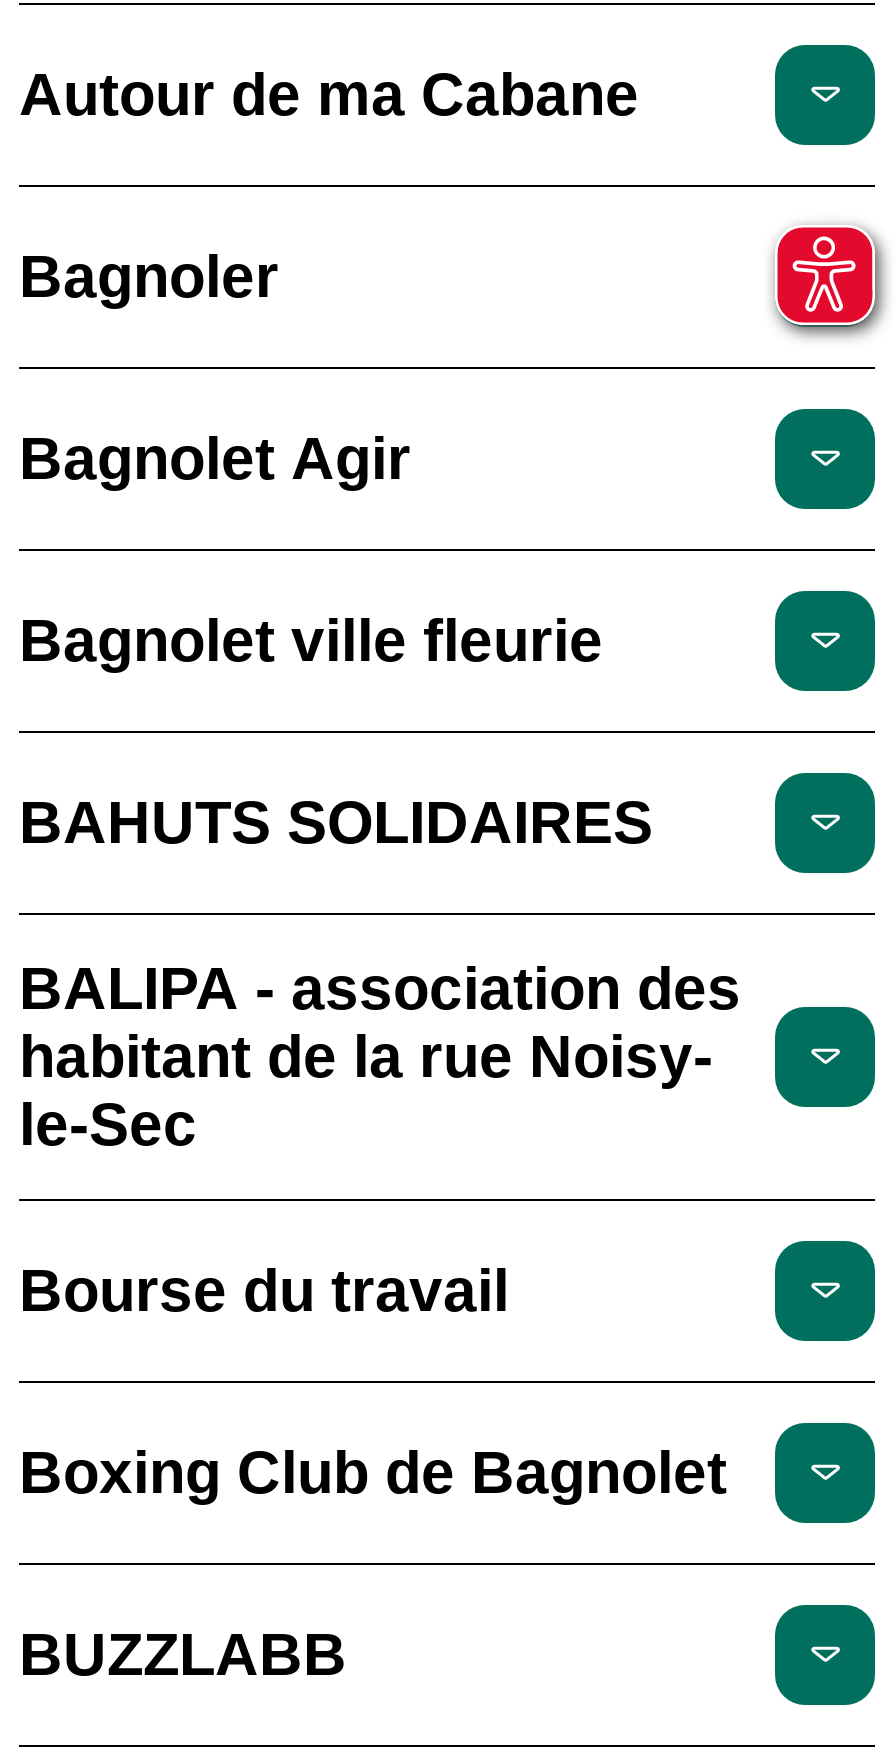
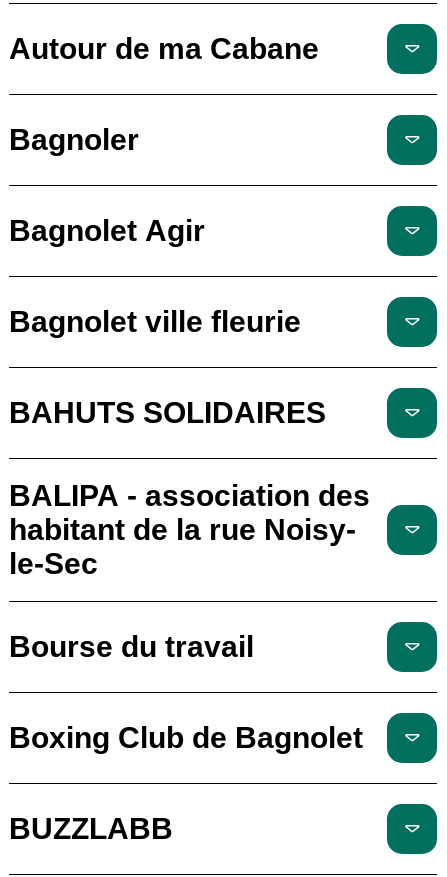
[775,225,887,339] [image] -> [386,114,442,170] [image]

